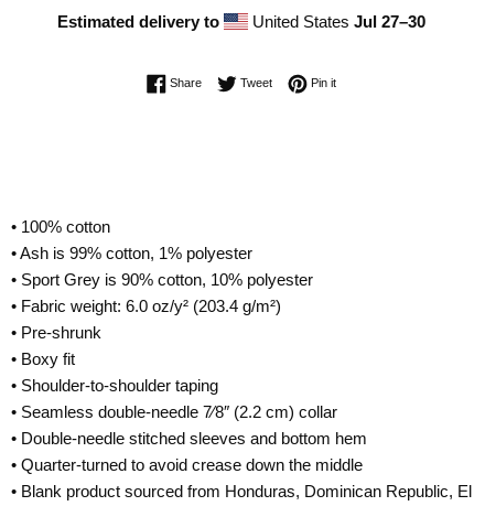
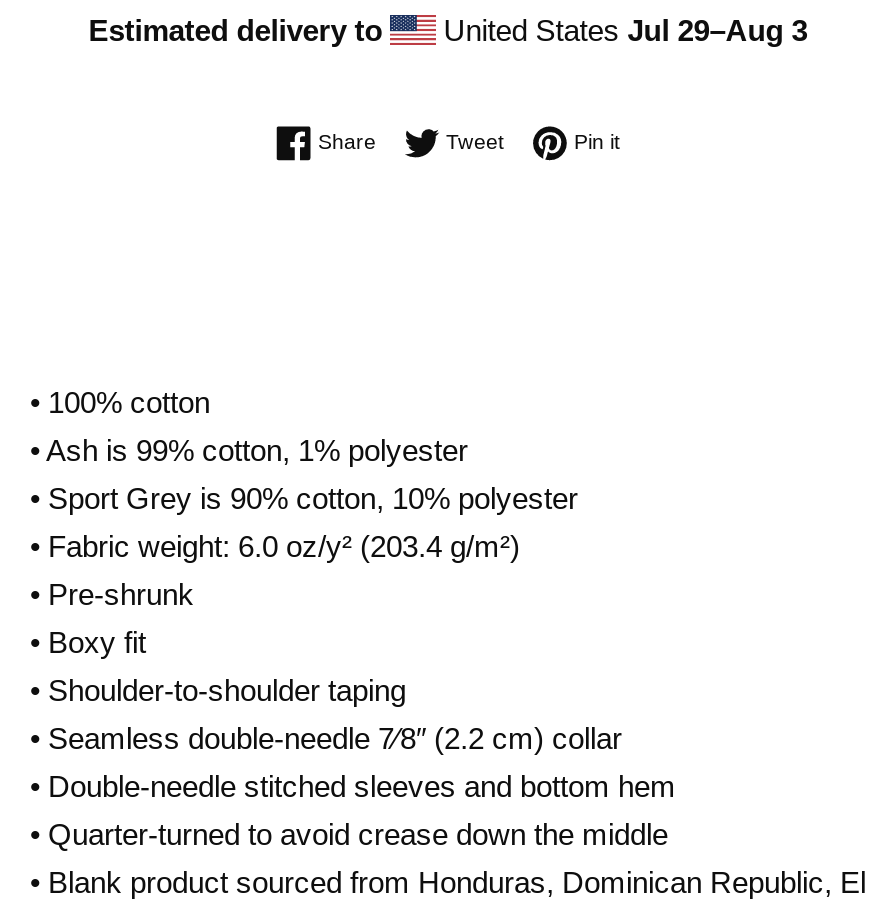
[248,12,426,31] United States Jul 27–30 -> [436,13,808,47] United States Jul 29–Aug 3

